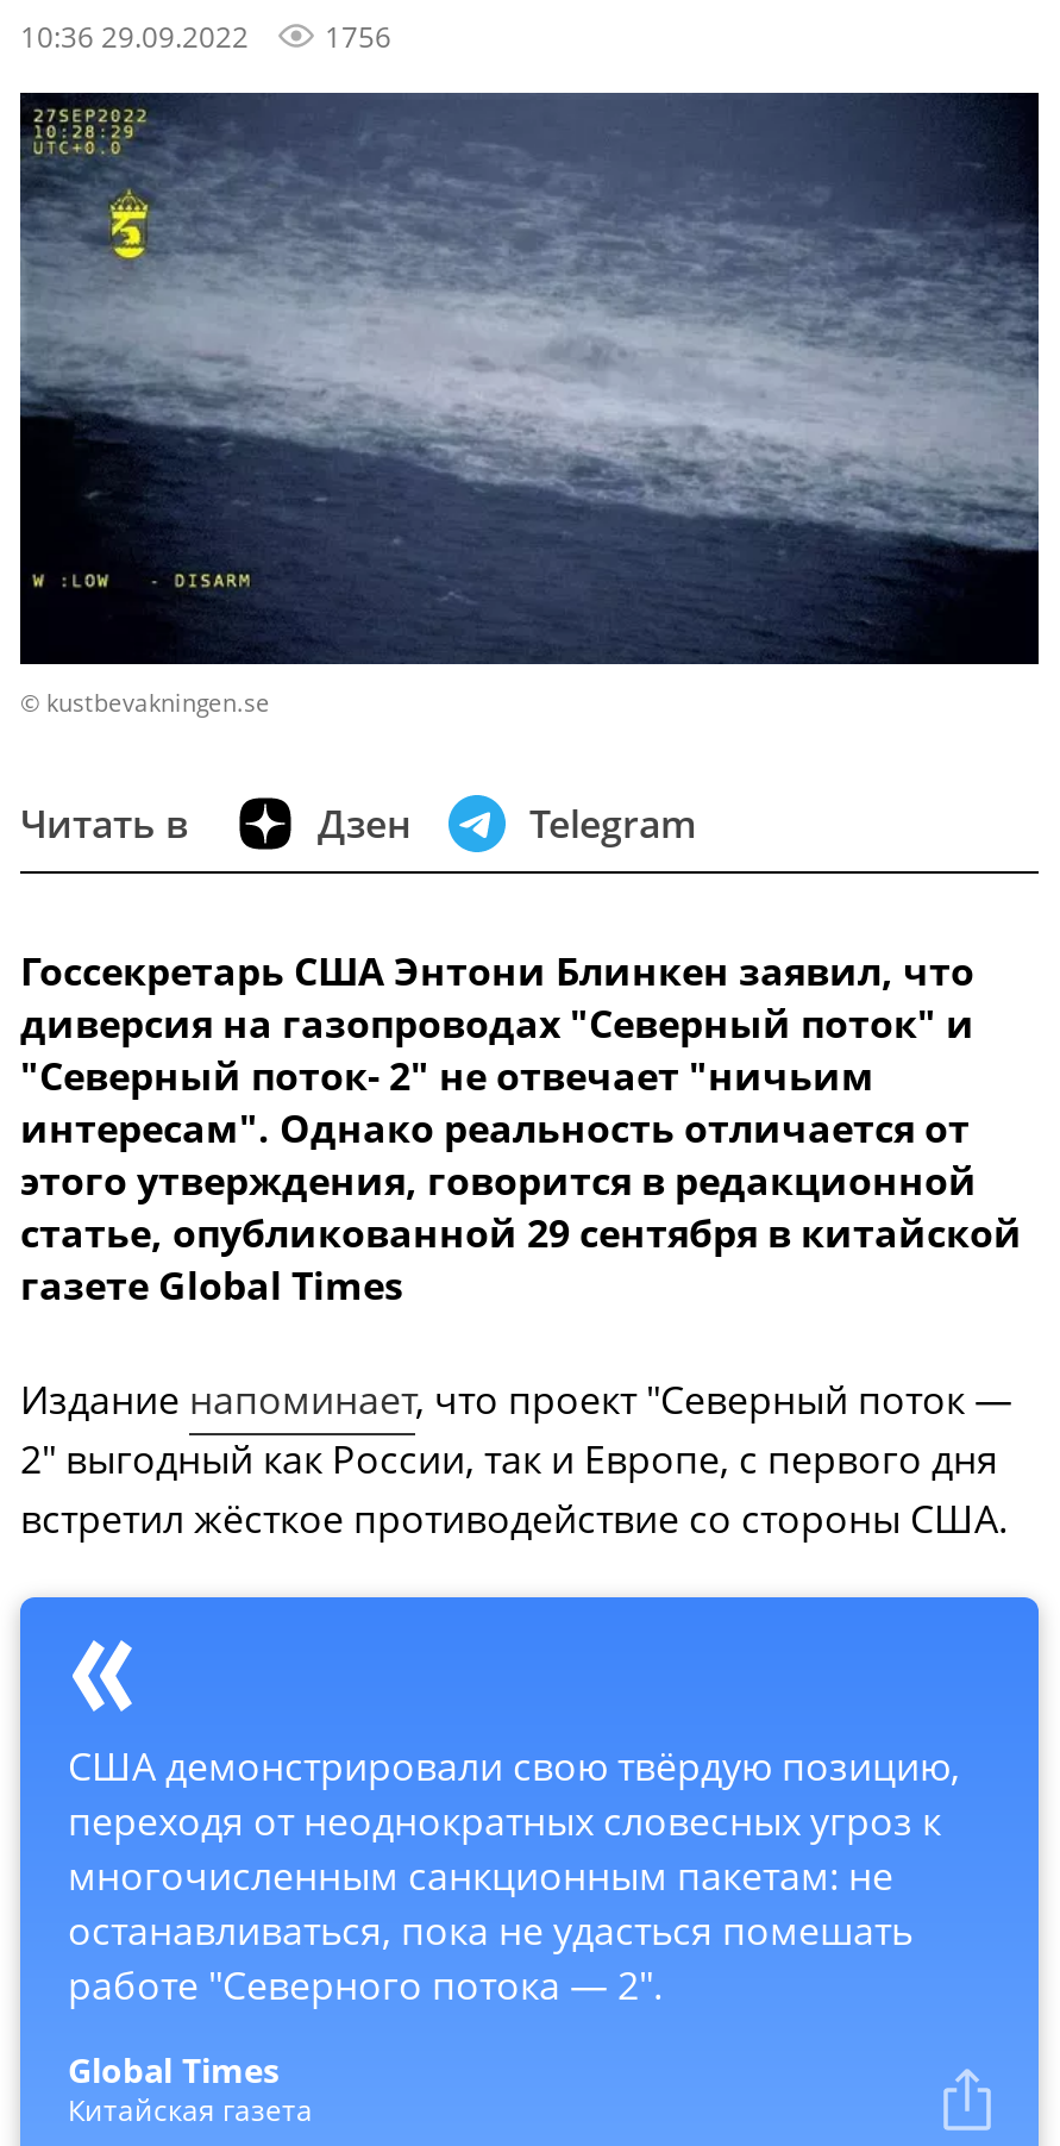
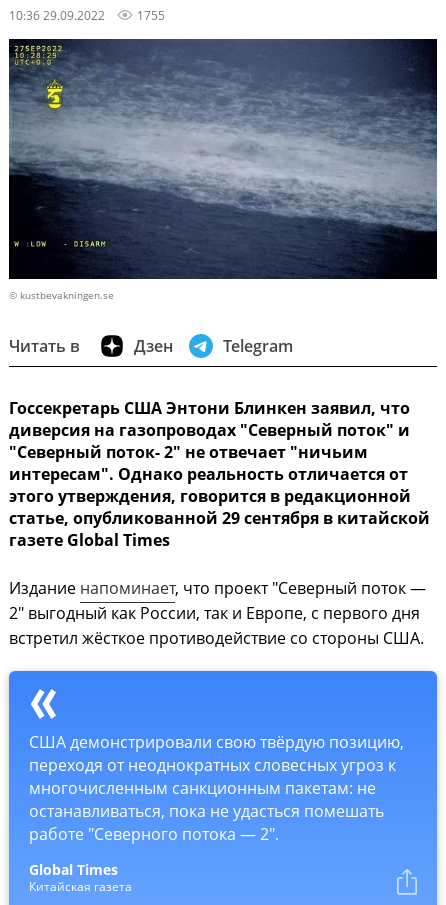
[20,17,391,55] 10:36 29.09.2022 1756 -> [9,7,165,23] 10:36 29.09.2022 1755

